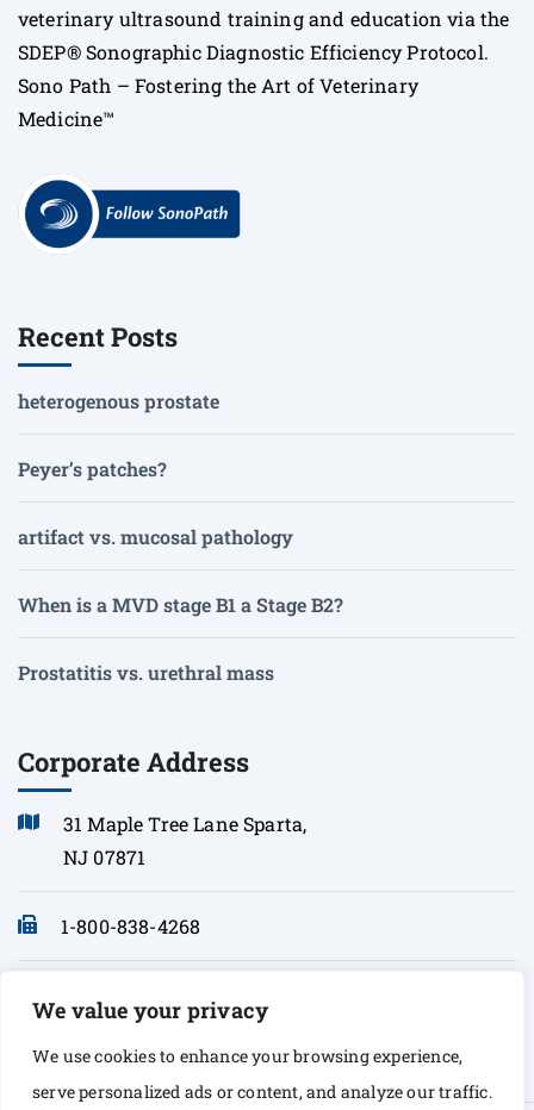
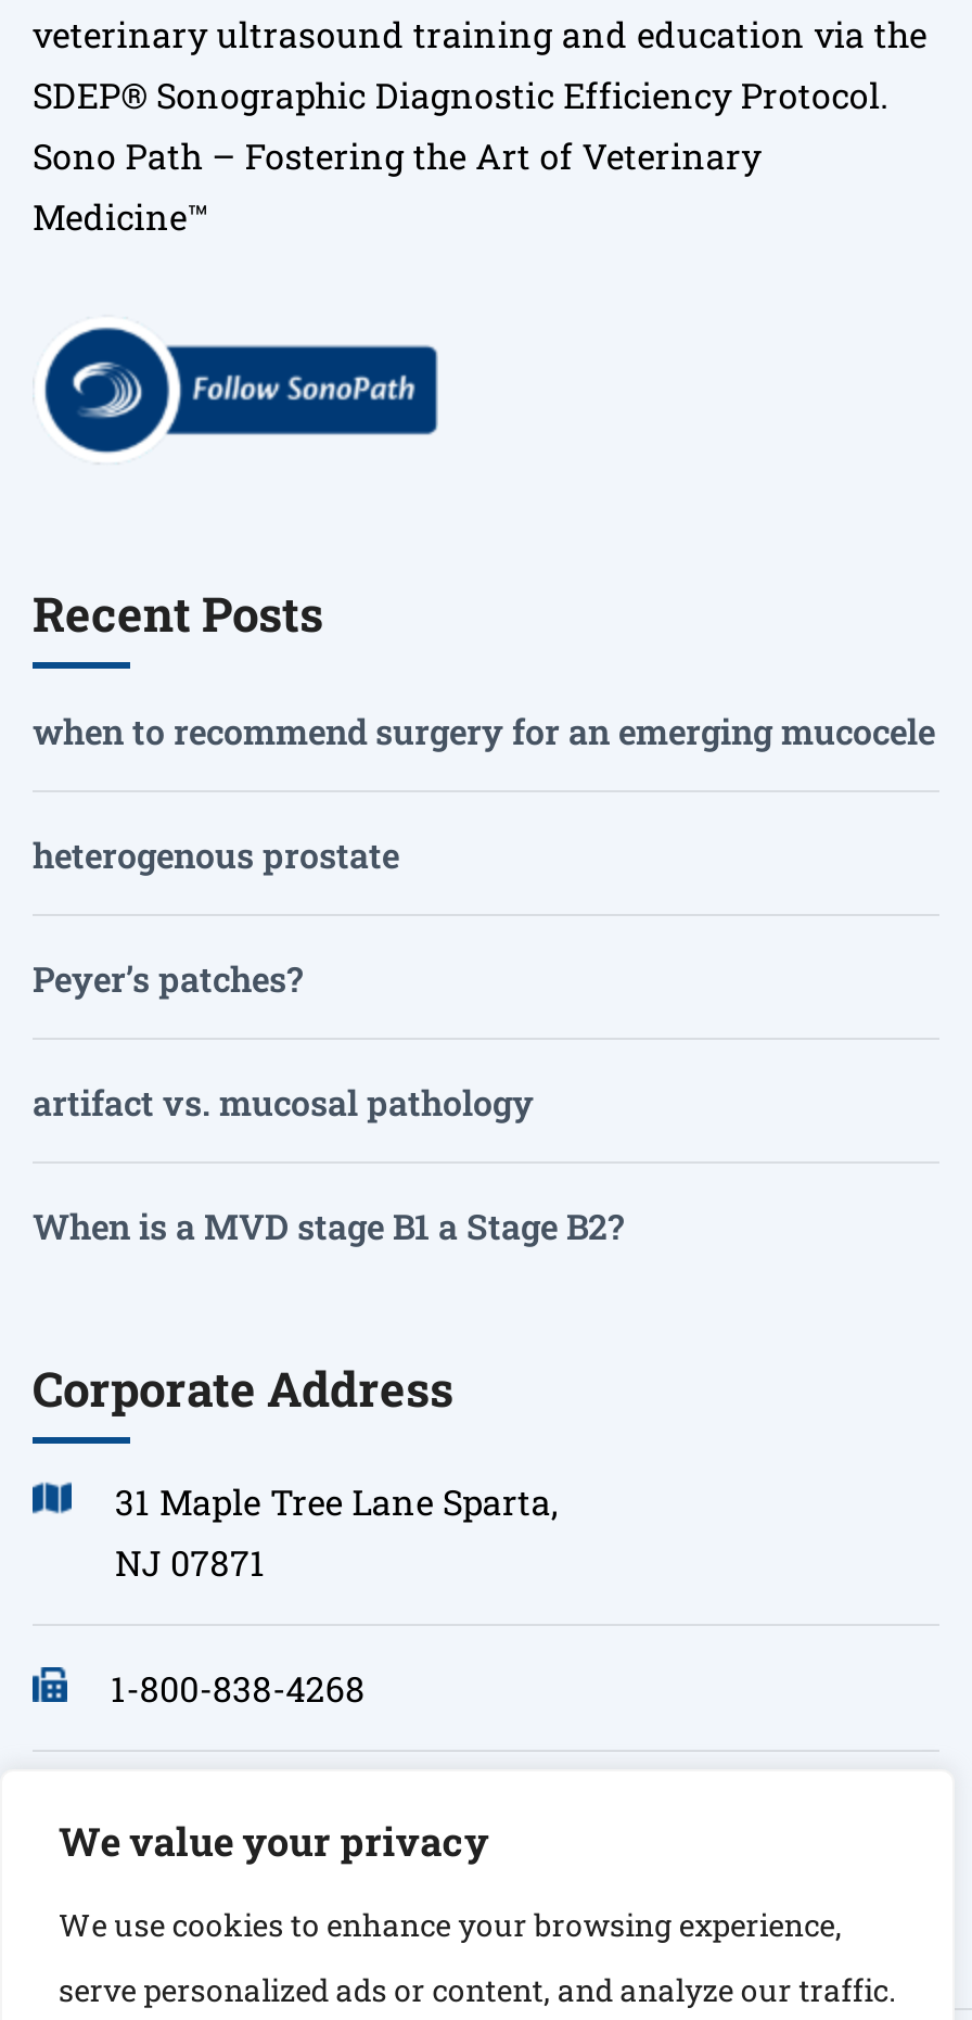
none -> [33,709,935,754] when to recommend surgery for an emerging mucocele
moved [18,389,343,618] -> [33,833,625,1249]: heterogenous prostate | Peyer’s patches? | artifact vs. mucosal pathology | When is a MVD stage B1 a Stage B2?
[18,660,274,685] Prostatitis vs. urethral mass -> none

